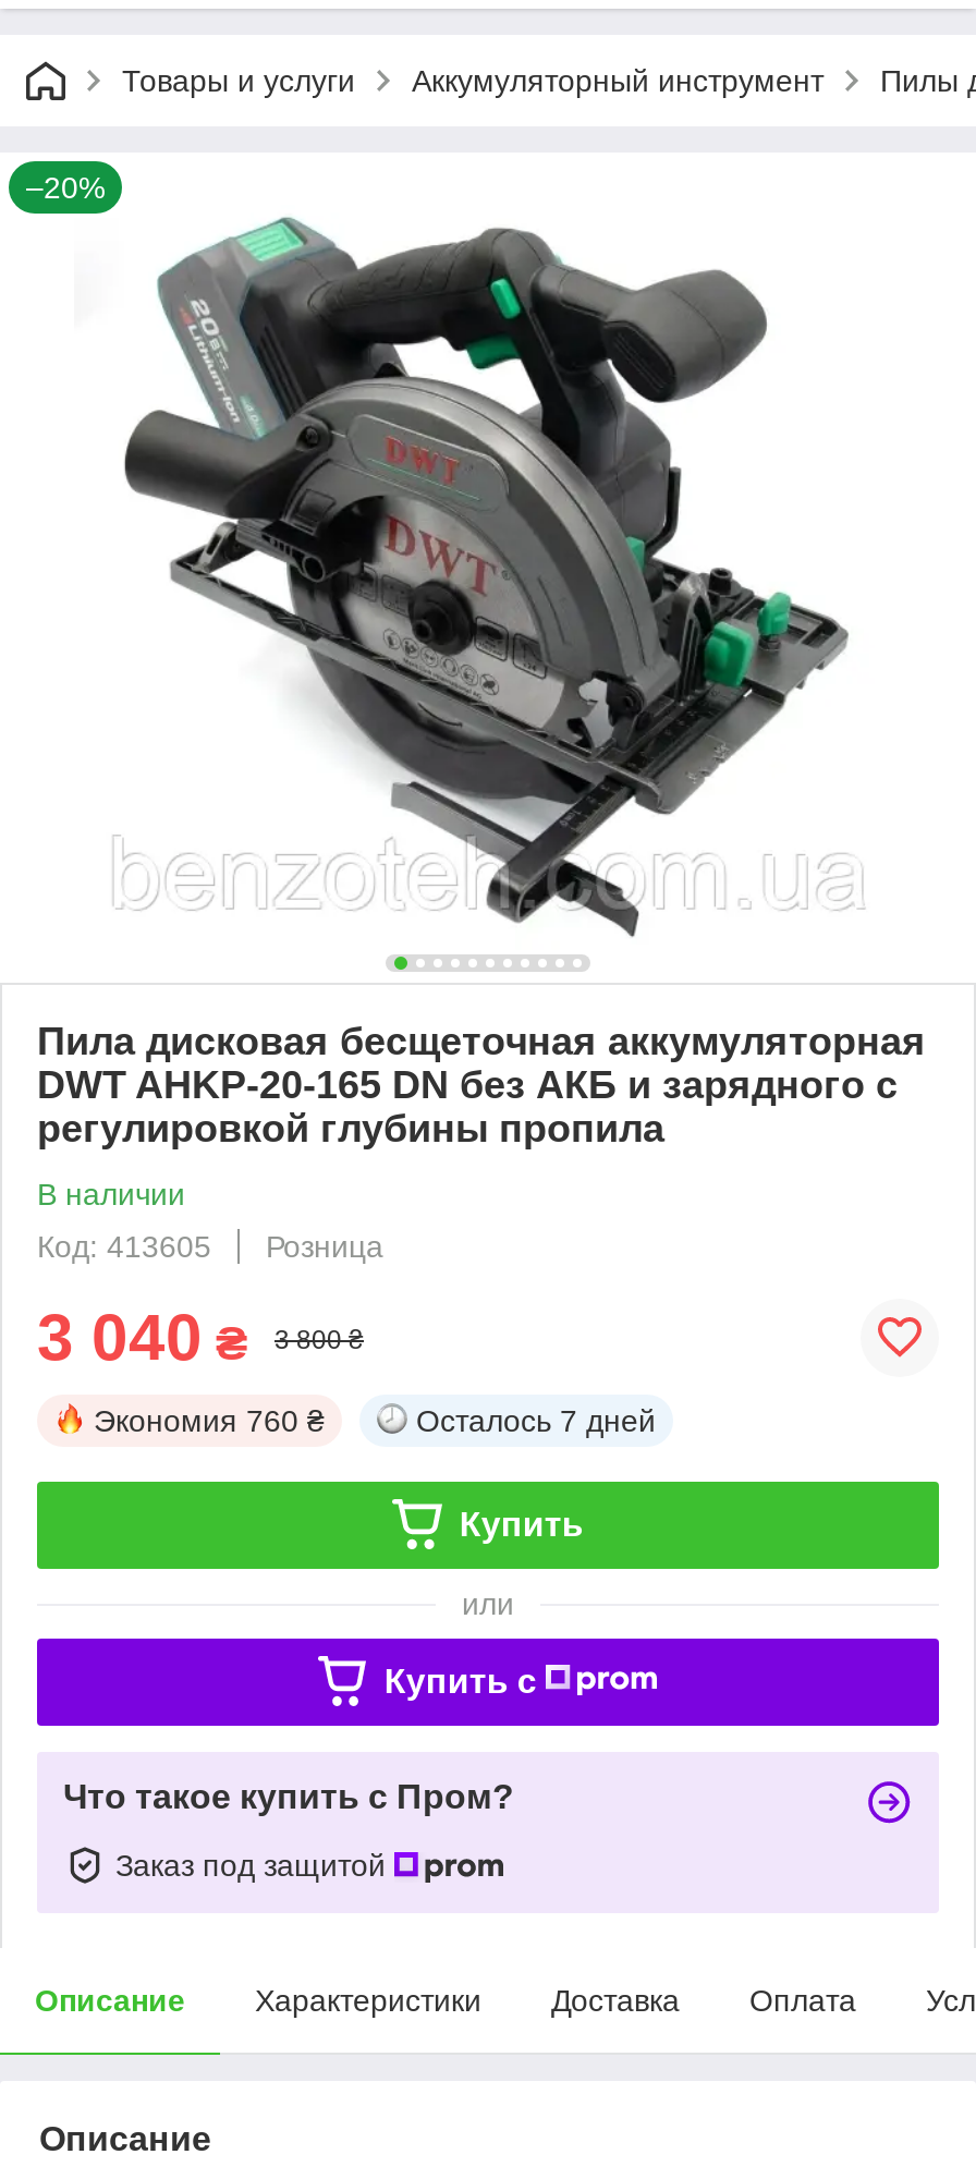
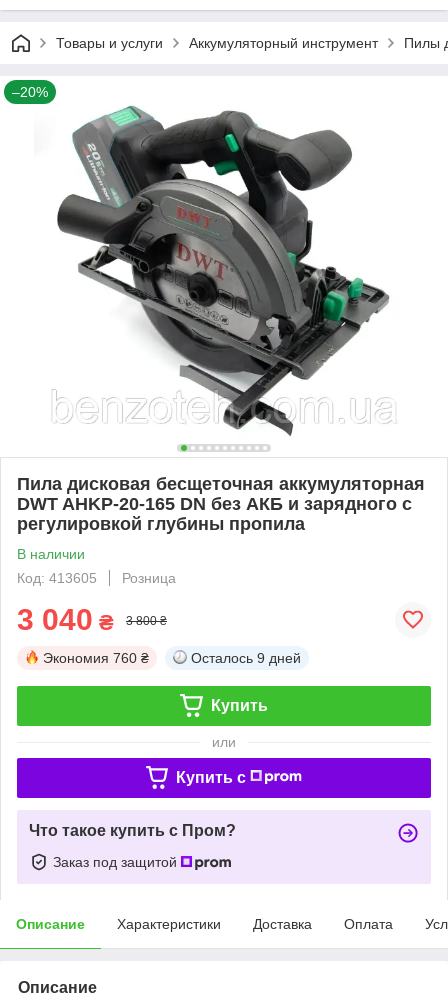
[416,1403,656,1438] Осталось 7 дней -> [191,650,301,666] Осталось 9 дней

